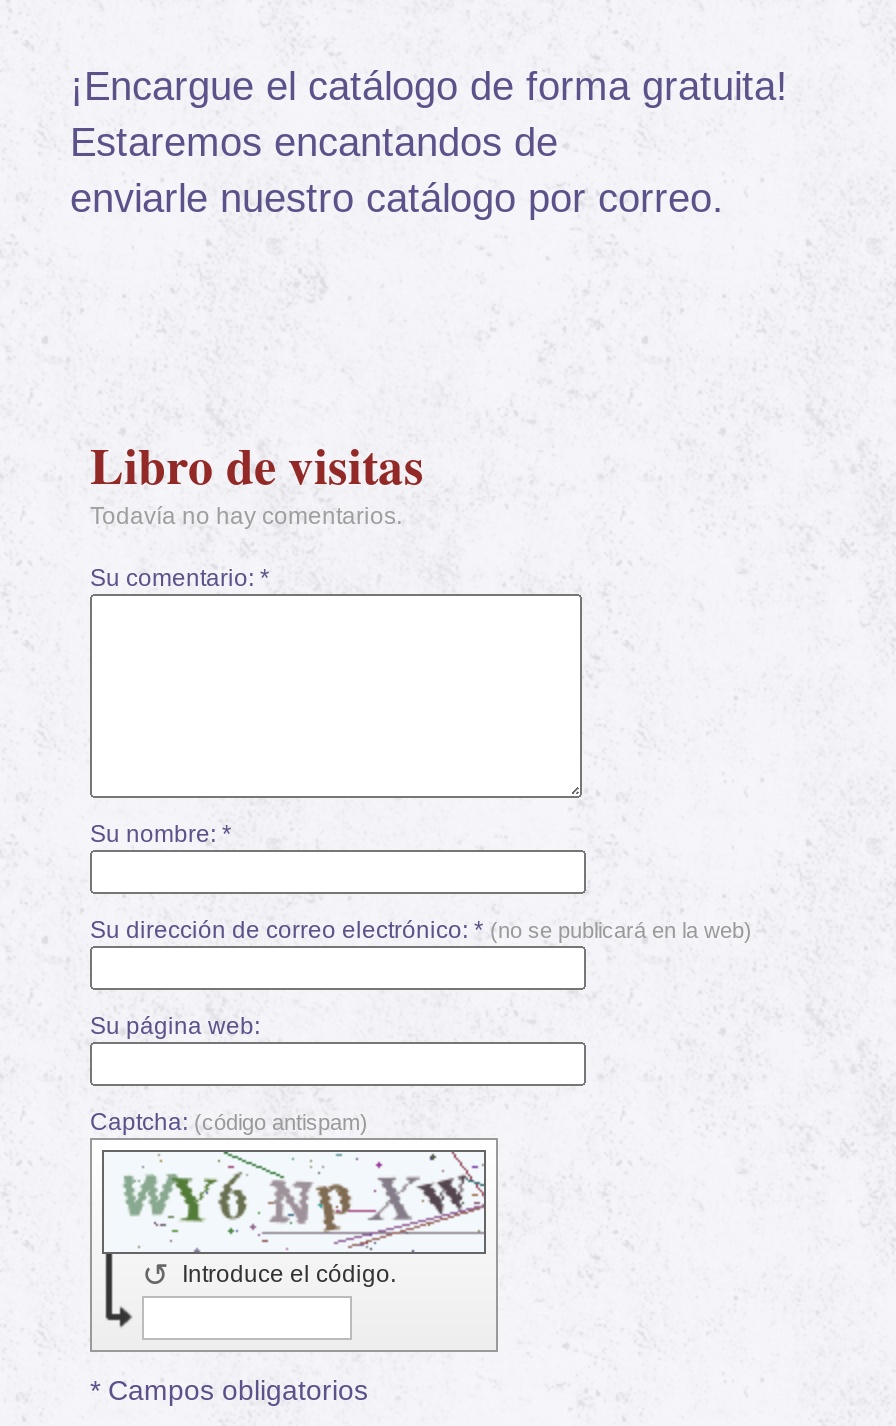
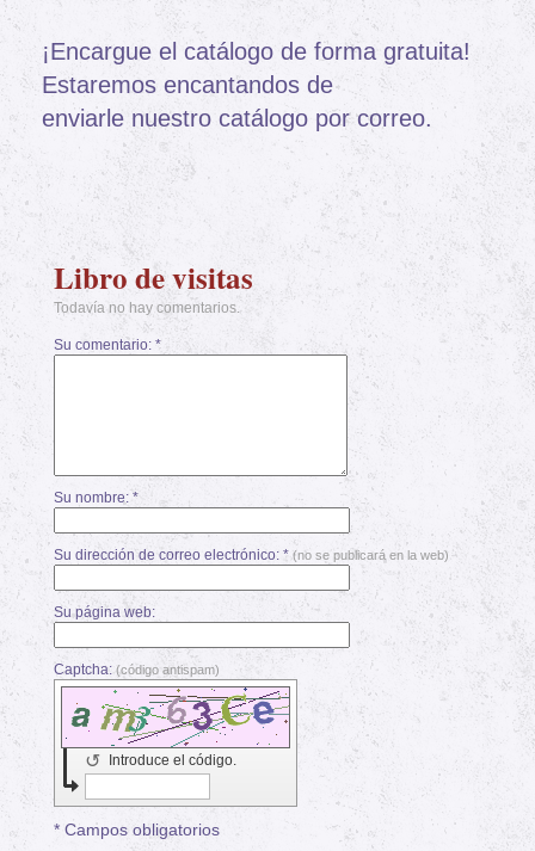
[104,1150,486,1254] [image] -> [62,686,290,748] [image]

